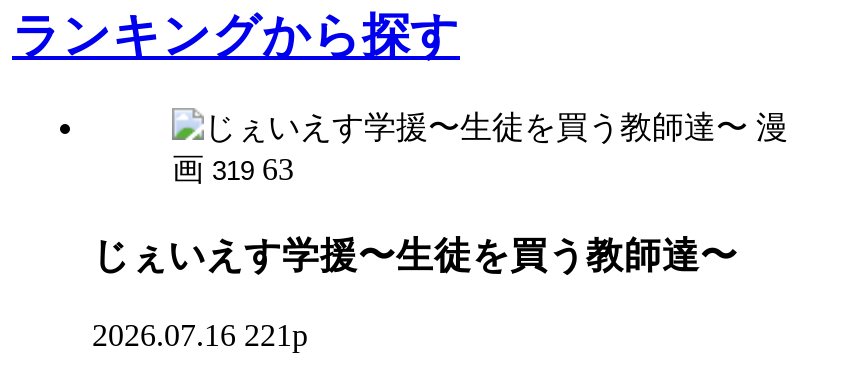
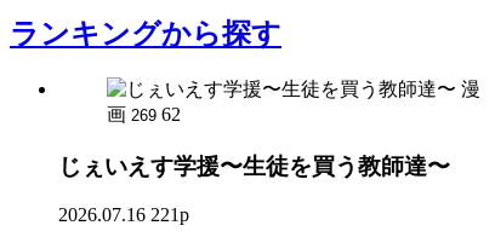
[172,152,294,186] 画 319 63 -> [107,104,181,125] 画 269 62

